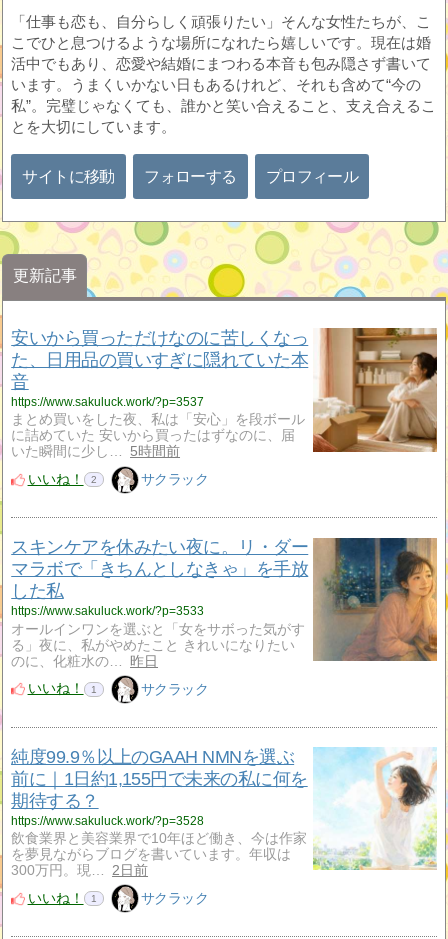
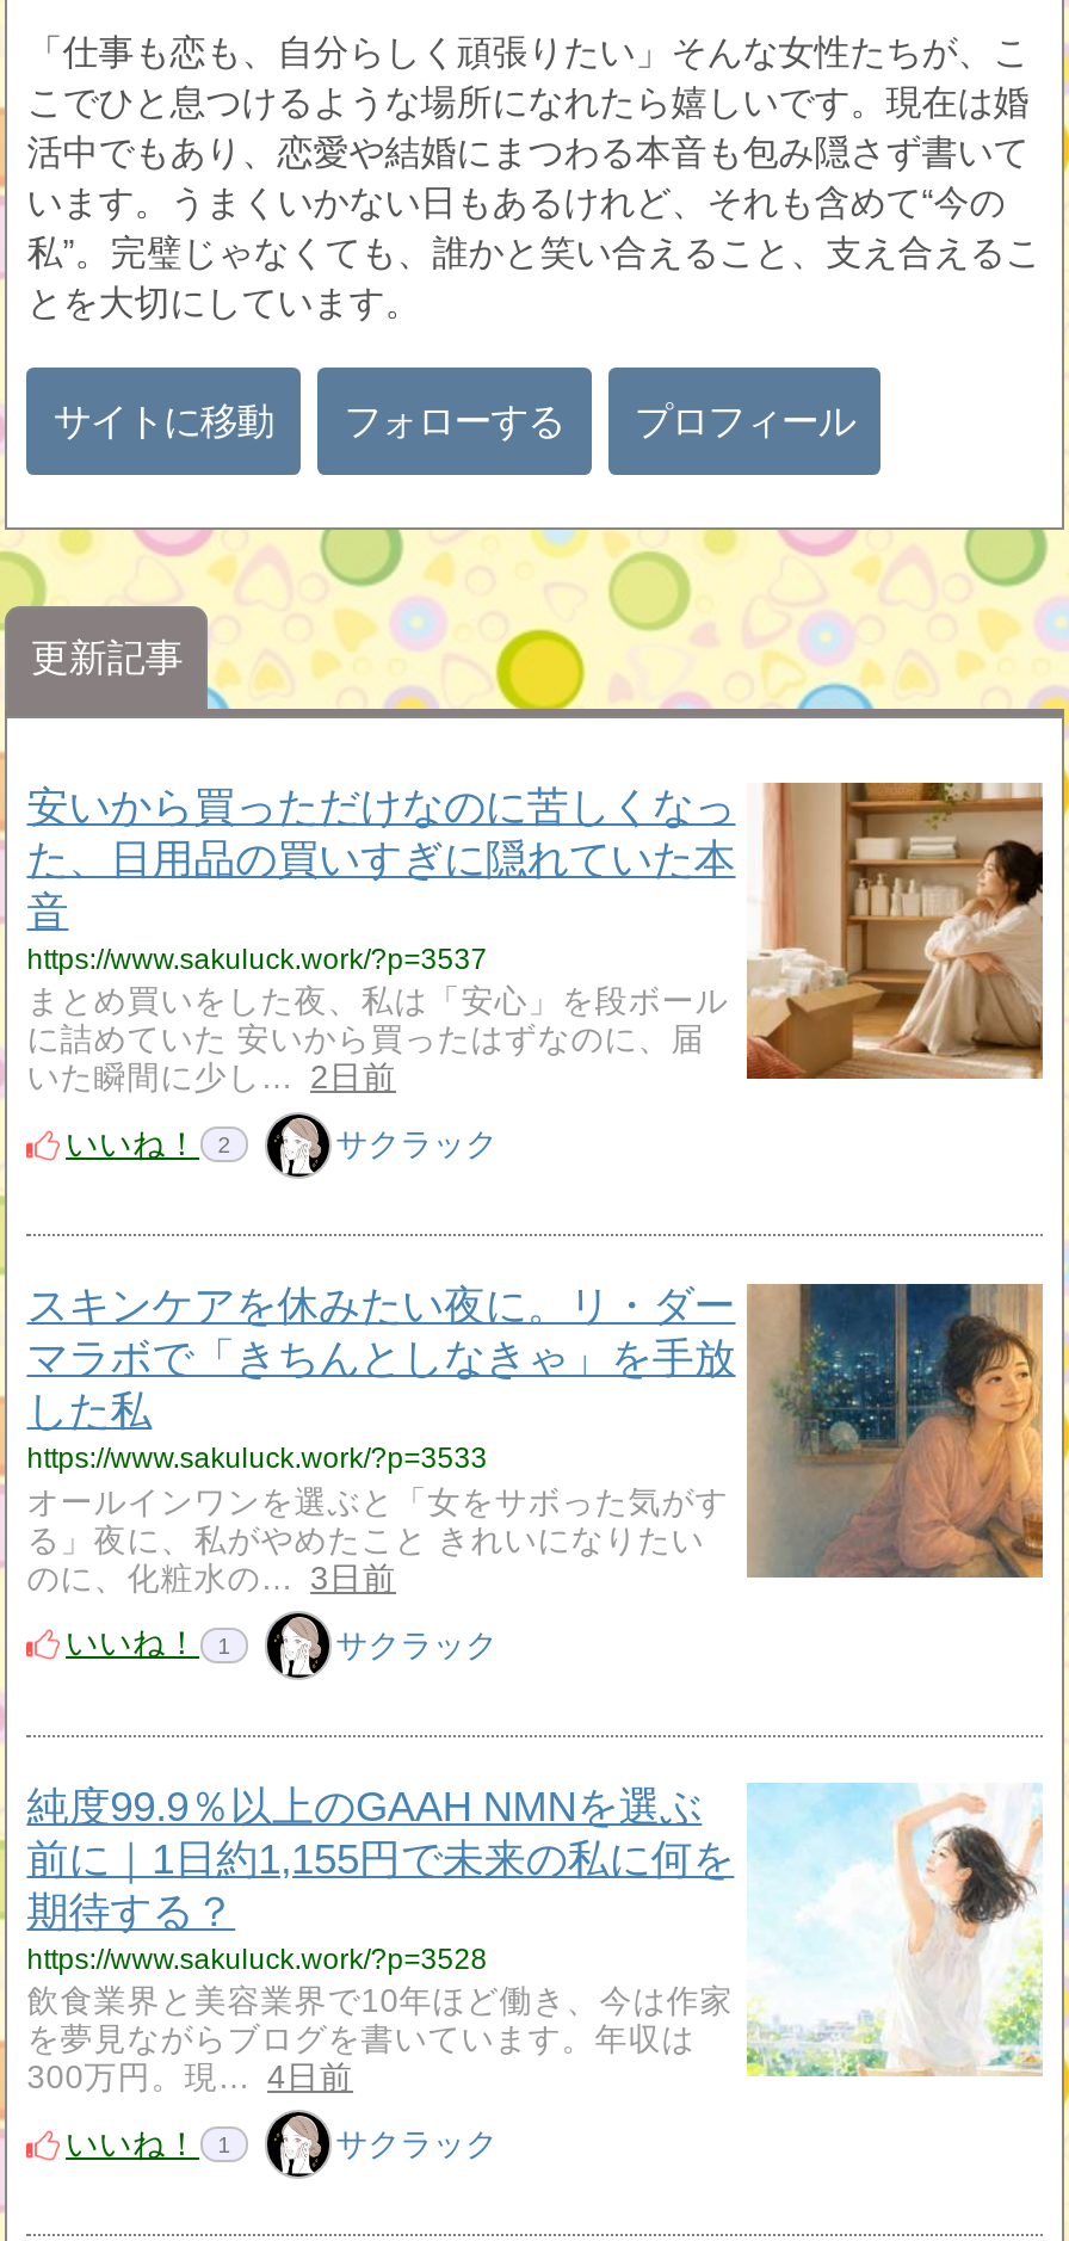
[11,444,180,459] いた瞬間に少し… 5時間前 -> [27,1060,396,1096] いた瞬間に少し… 2日前
[11,653,158,668] のに、化粧水の… 昨日 -> [27,1560,396,1595] のに、化粧水の… 3日前
[11,863,148,878] 300万円。現… 2日前 -> [27,2059,353,2095] 300万円。現… 4日前

